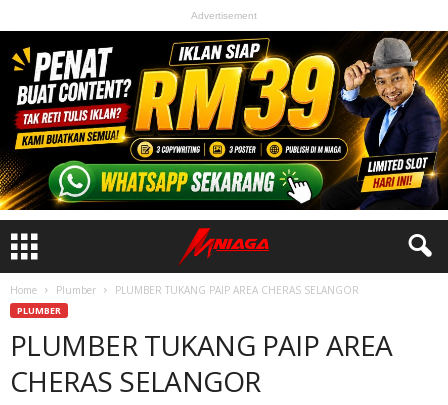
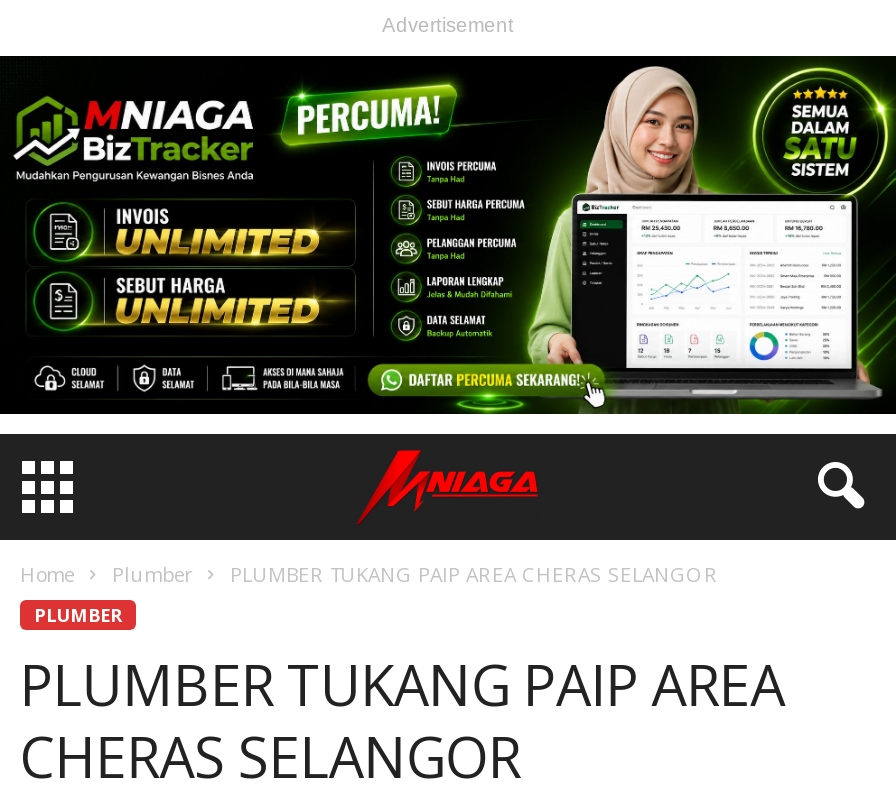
[3,31,445,211] [image] -> [6,56,890,416] [image]

